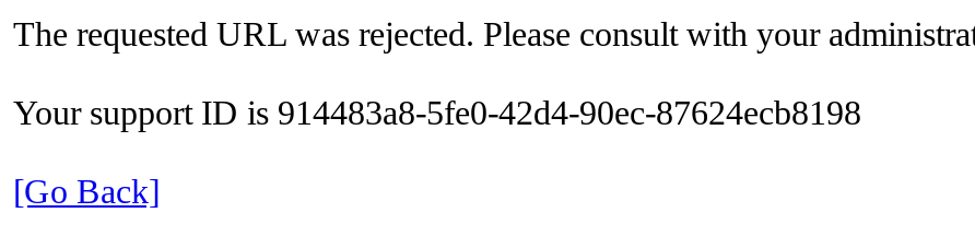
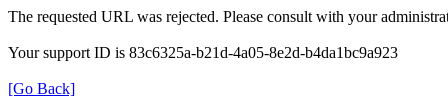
[13,94,861,131] Your support ID is 914483a8-5fe0-42d4-90ec-87624ecb8198 -> [8,44,398,61] Your support ID is 83c6325a-b21d-4a05-8e2d-b4da1bc9a923

